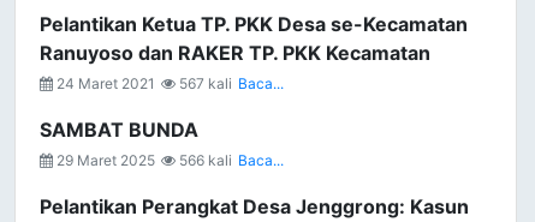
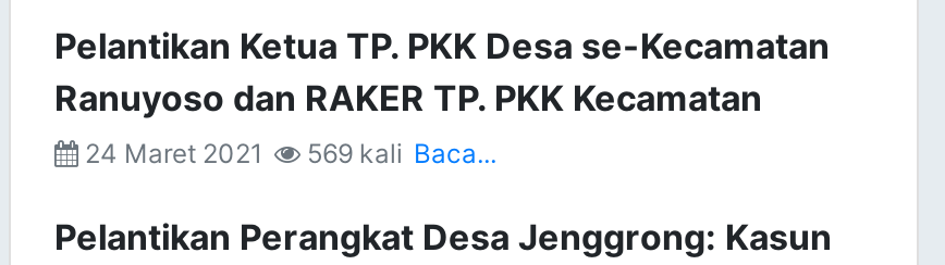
[40,74,284,169] 567 kali Baca... | SAMBAT BUNDA | 29 Maret 2025 | 566 kali Baca... -> [300,137,496,169] 569 kali Baca...

